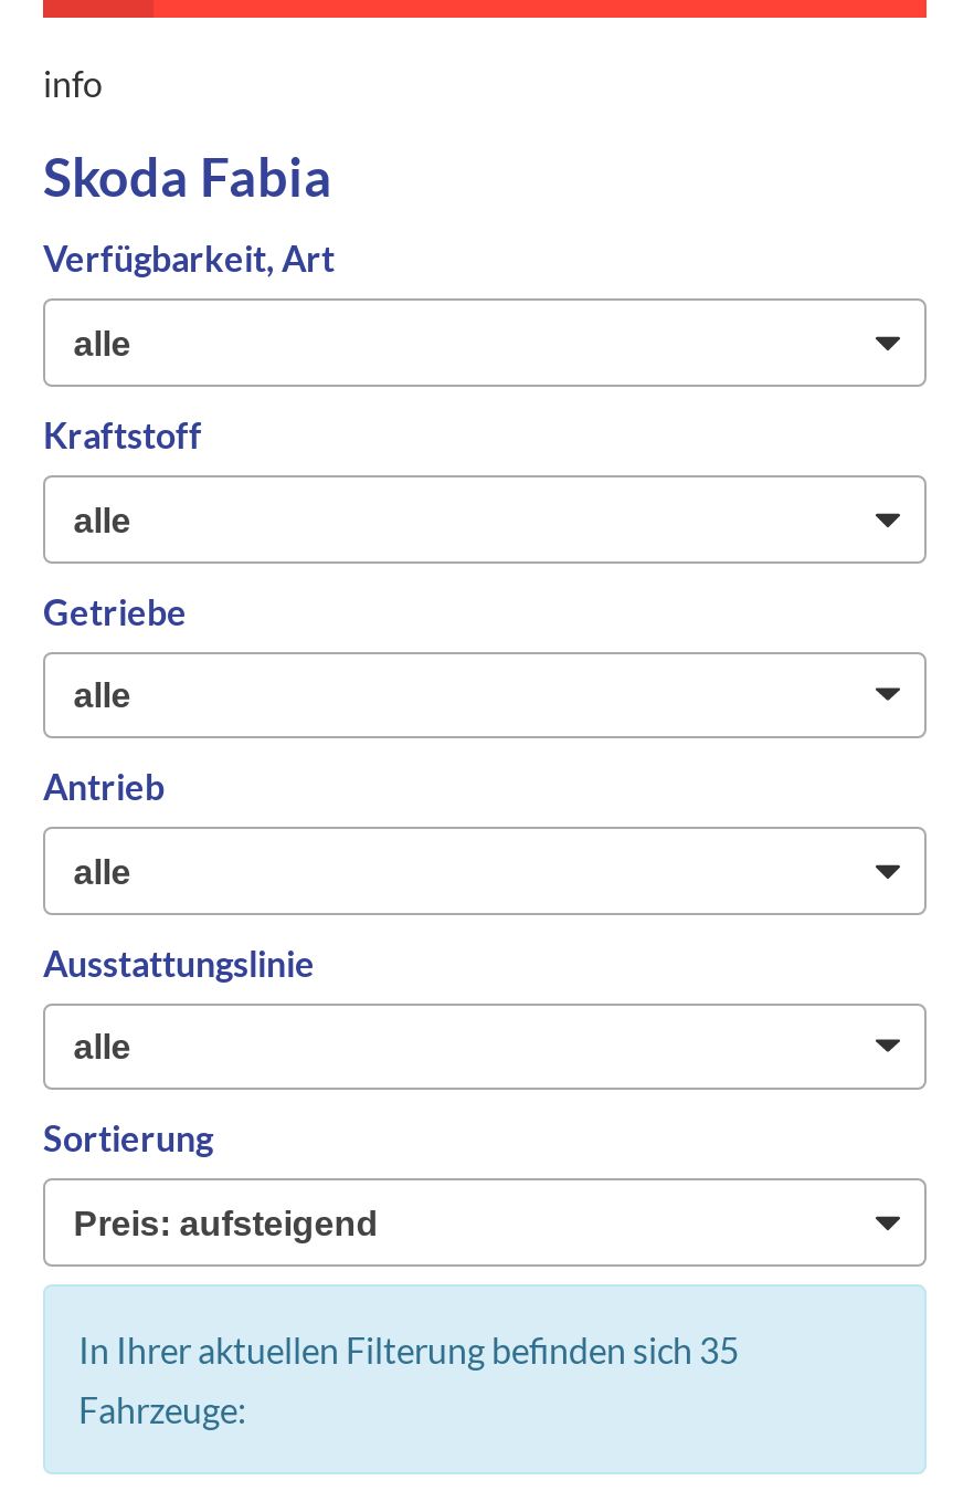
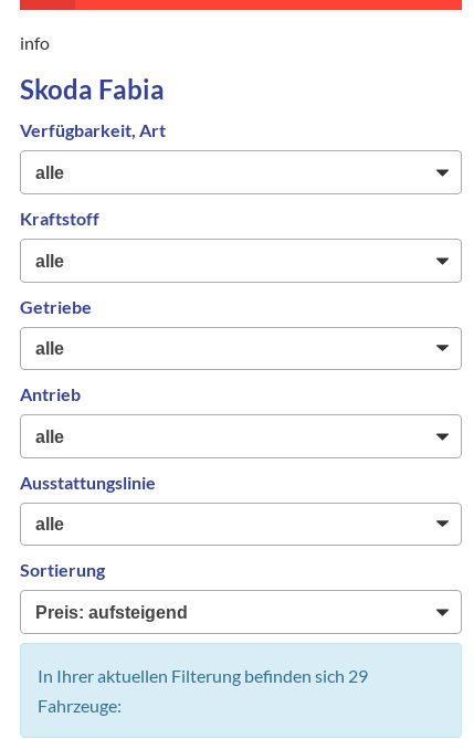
[78,1328,739,1370] In Ihrer aktuellen Filterung befinden sich 35 -> [38,665,368,686] In Ihrer aktuellen Filterung befinden sich 29

